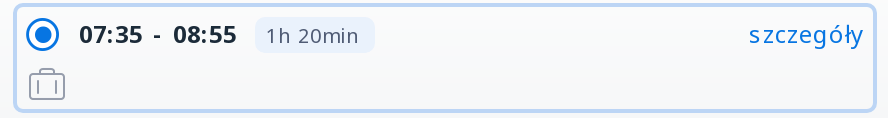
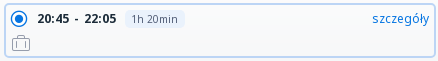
[79,17,143,51] 07:35 -> [37,10,69,27] 20:45
[173,17,237,51] 08:55 -> [84,10,116,27] 22:05

